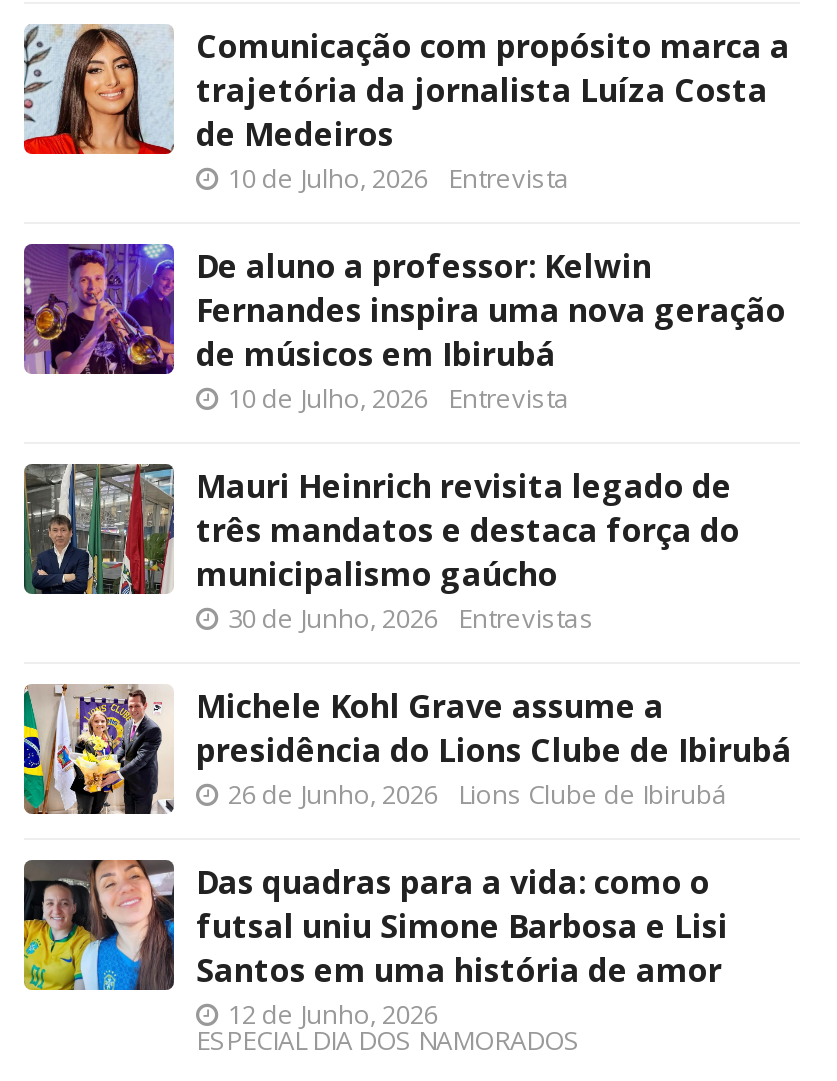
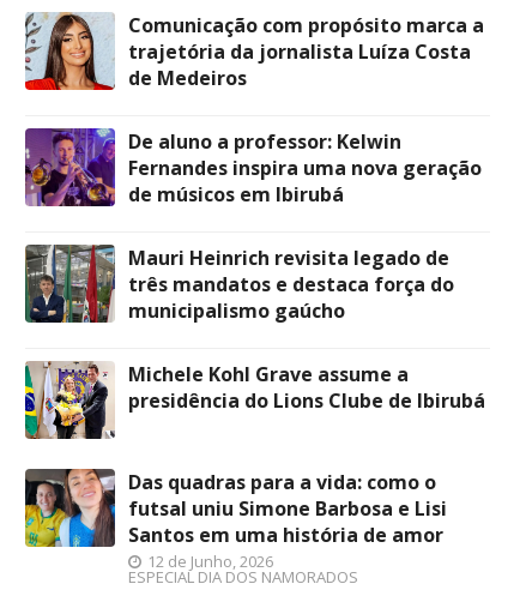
[228,159,570,195] 10 de Julho, 2026 Entrevista -> none
[228,379,570,415] 10 de Julho, 2026 Entrevista -> none
[228,599,594,635] 30 de Junho, 2026 Entrevistas -> none
[228,775,728,811] 26 de Junho, 2026 Lions Clube de Ibirubá -> none

